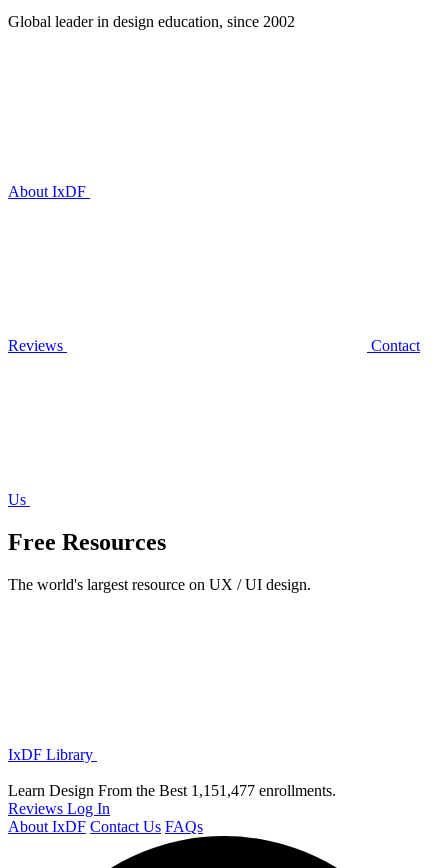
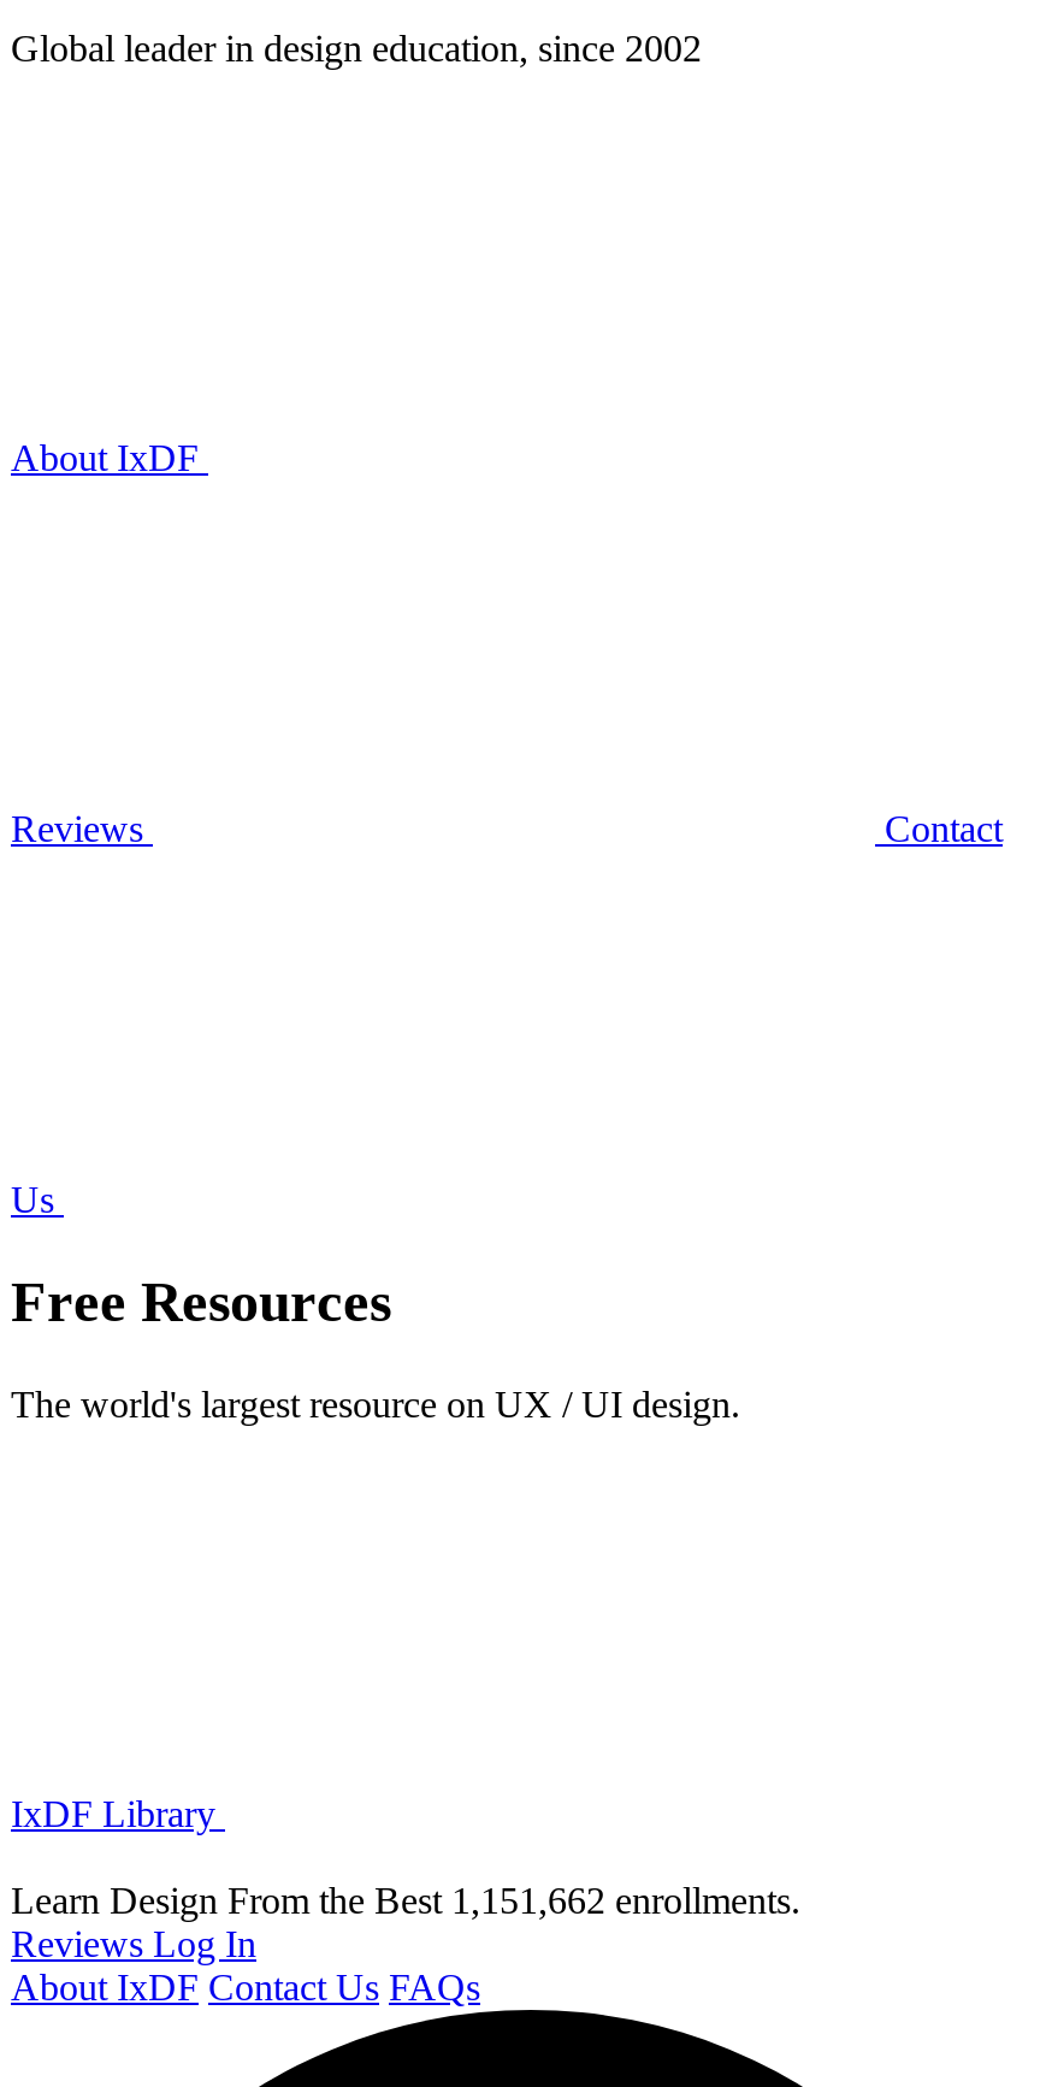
[8,782,336,799] Learn Design From the Best 1,151,477 enrollments. -> [11,1879,800,1920] Learn Design From the Best 1,151,662 enrollments.

